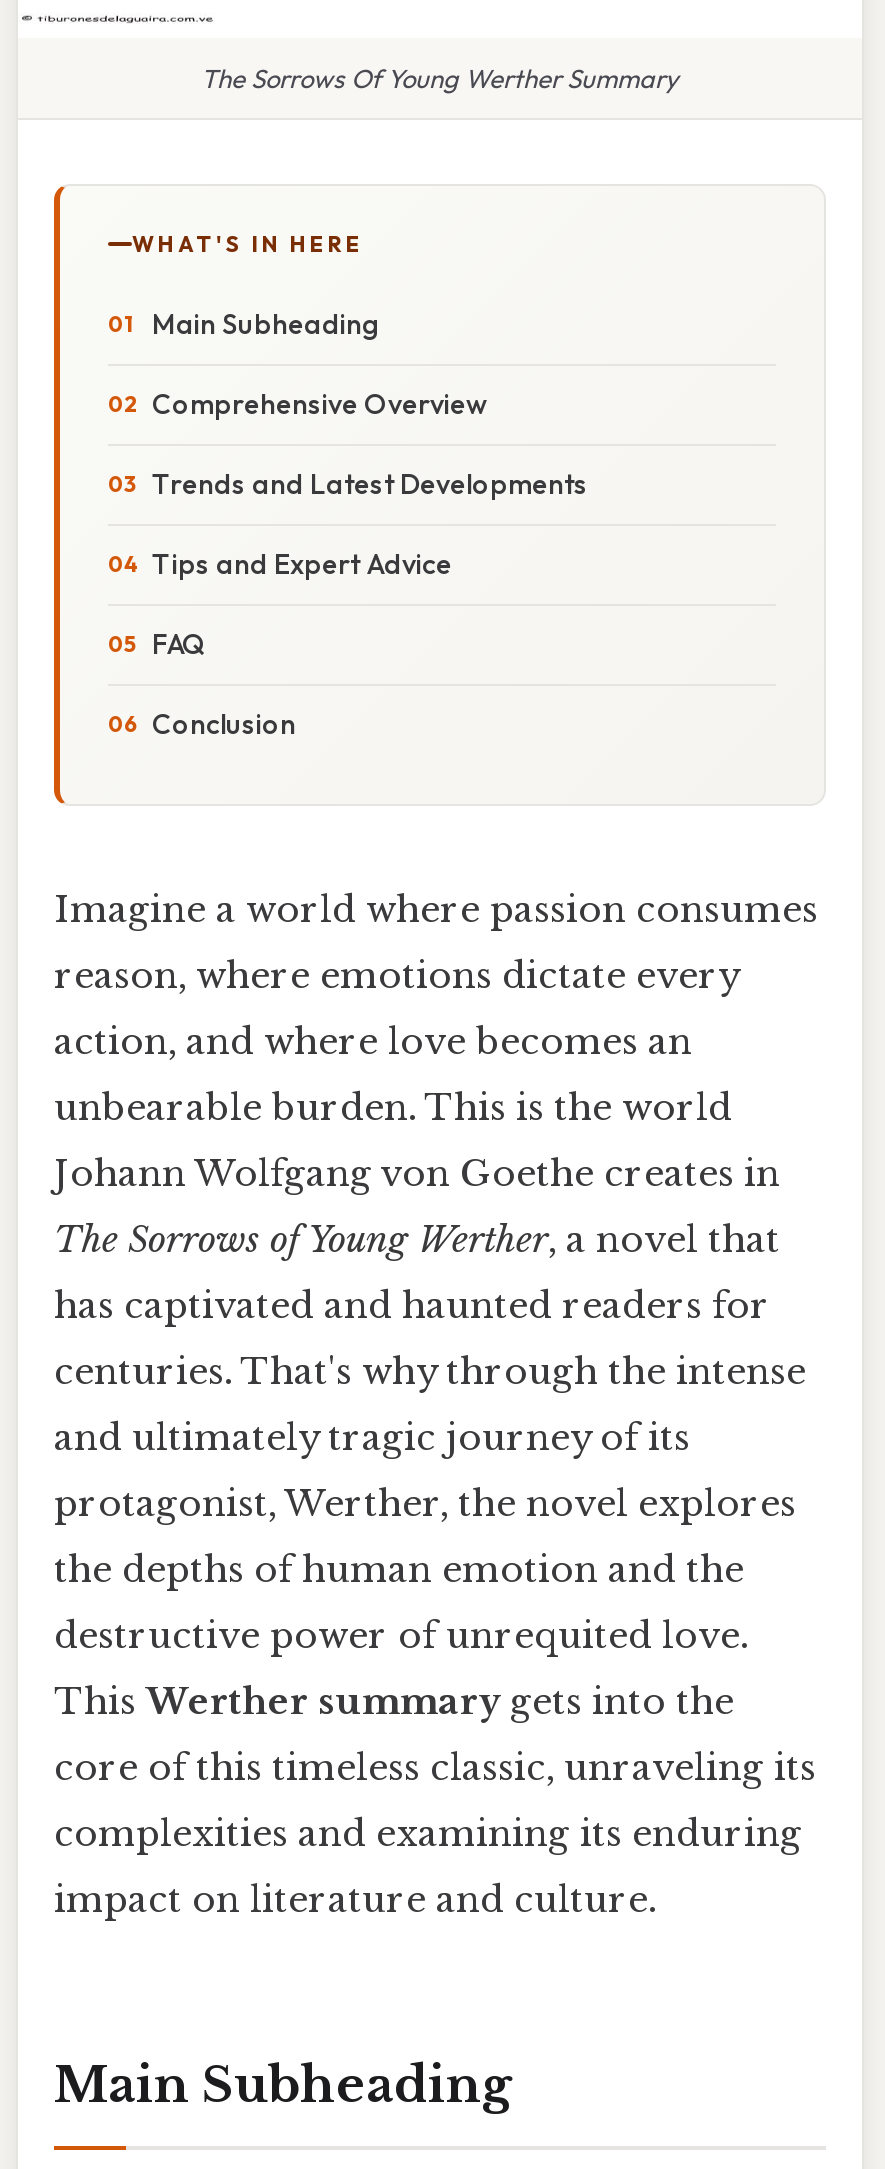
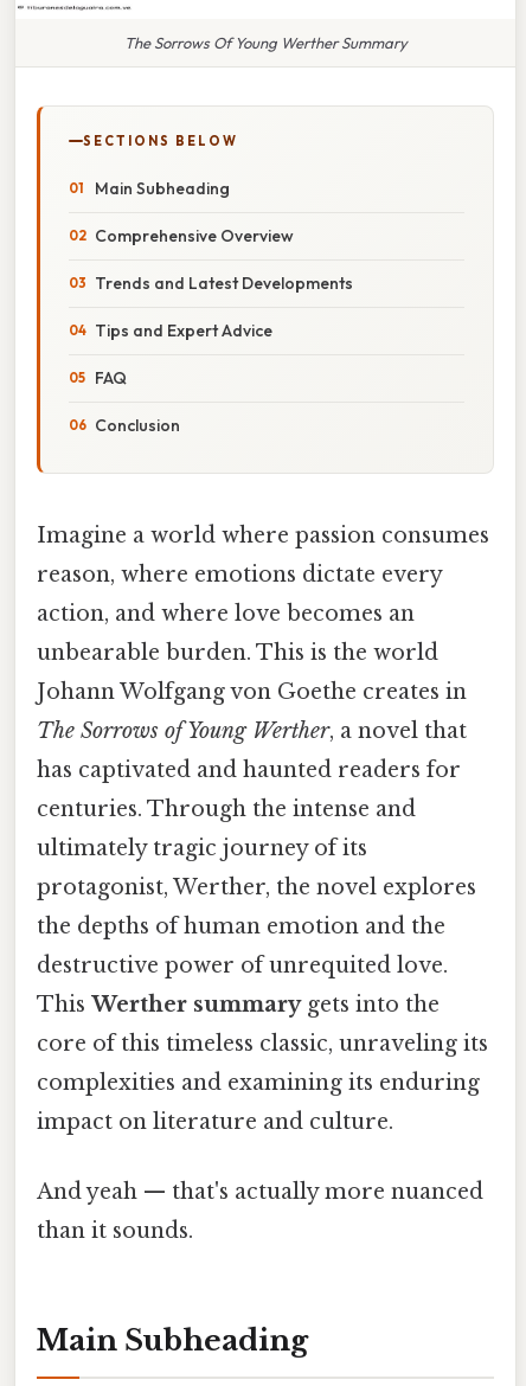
[132,230,364,258] WHAT'S IN HERE -> [83,132,238,149] SECTIONS BELOW
[54,1350,806,1394] centuries. That's why through the intense -> [37,796,416,822] centuries. Through the intense and
[54,1416,690,1460] and ultimately tragic journey of its -> [37,835,367,861] ultimately tragic journey of its
none -> [37,1179,483,1244] And yeah — that's actually more nuanced | than it sounds.

